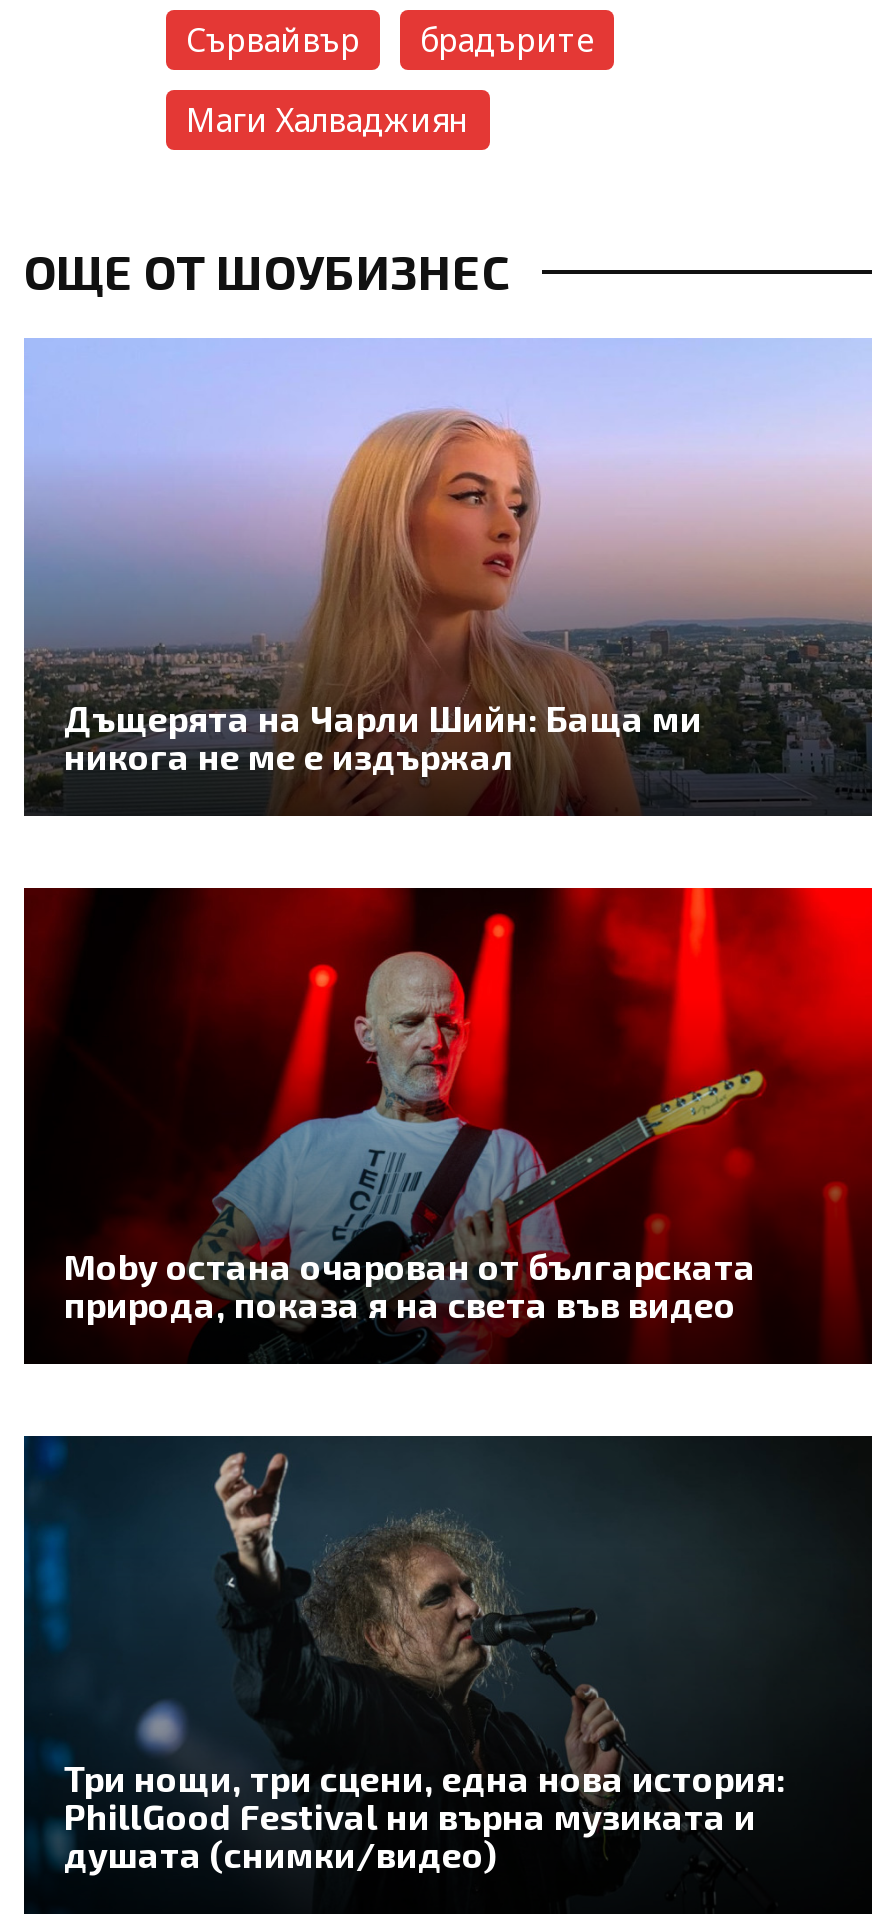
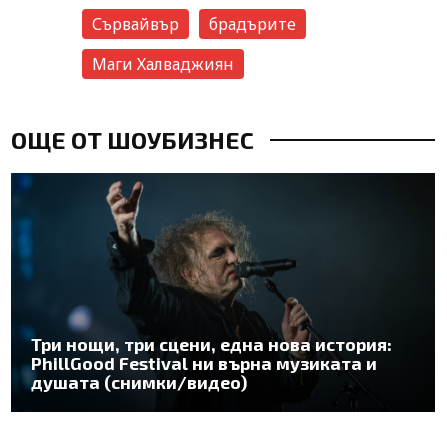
[22,338,872,816] [image] | Дъщерята на Чарли Шийн: Баща ми | никога не ме е издържал -> none
[22,886,874,1366] [image] | Moby остана очарован от българската | природа, показа я на света във видео -> none

